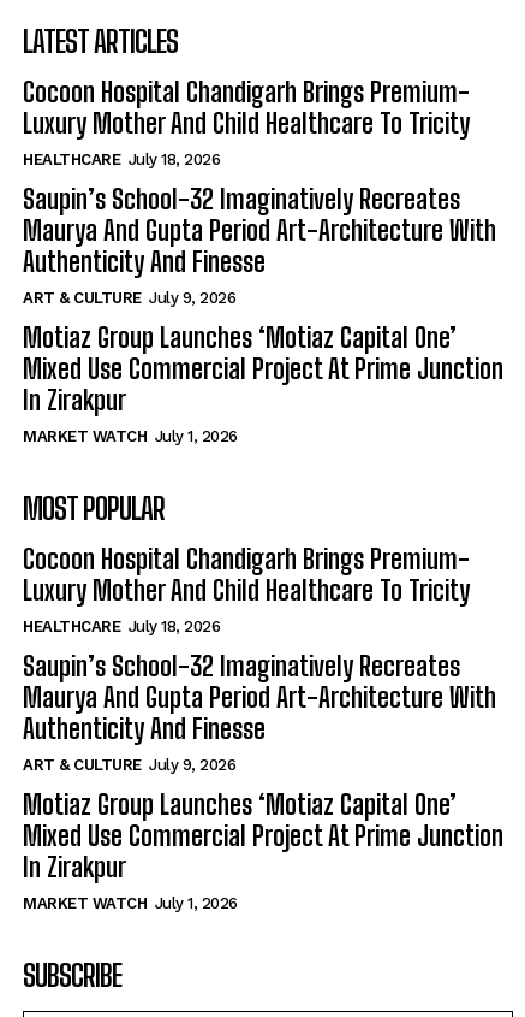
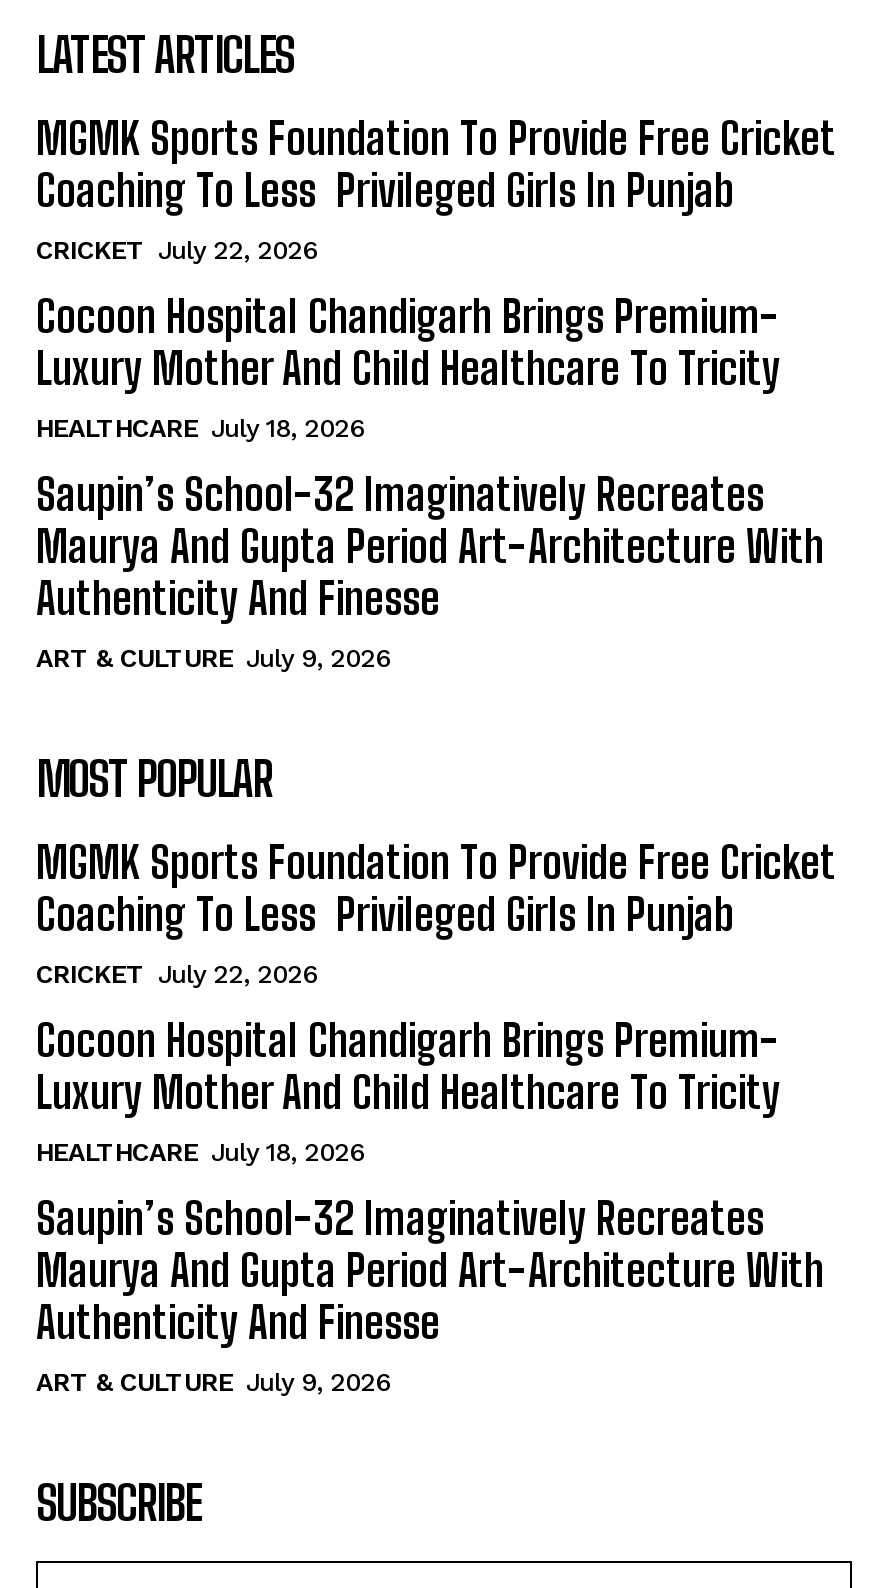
none -> [36,112,836,266] MGMK Sports Foundation To Provide Free Cricket | Coaching To Less Privileged Girls In Punjab | CRICKET July 22, 2026
moved [23,76,496,308] -> [36,290,824,674]: Cocoon Hospital Chandigarh Brings Premium- | Luxury Mother And Child Healthcare To Tricity | HEALTHCARE July 18, 2026 | Saupin’s School-32 Imaginatively Recreates | Maurya And Gupta Period Art-Architecture With | Authenticity And Finesse | ART & CULTURE July 9, 2026
[23,322,503,446] Motiaz Group Launches ‘Motiaz Capital One’ | Mixed Use Commercial Project At Prime Junction | In Zirakpur | MARKET WATCH July 1, 2026 -> none
none -> [36,836,836,990] MGMK Sports Foundation To Provide Free Cricket | Coaching To Less Privileged Girls In Punjab | CRICKET July 22, 2026
moved [23,543,496,774] -> [36,1014,824,1398]: Cocoon Hospital Chandigarh Brings Premium- | Luxury Mother And Child Healthcare To Tricity | HEALTHCARE July 18, 2026 | Saupin’s School-32 Imaginatively Recreates | Maurya And Gupta Period Art-Architecture With | Authenticity And Finesse | ART & CULTURE July 9, 2026
[23,789,503,913] Motiaz Group Launches ‘Motiaz Capital One’ | Mixed Use Commercial Project At Prime Junction | In Zirakpur | MARKET WATCH July 1, 2026 -> none

